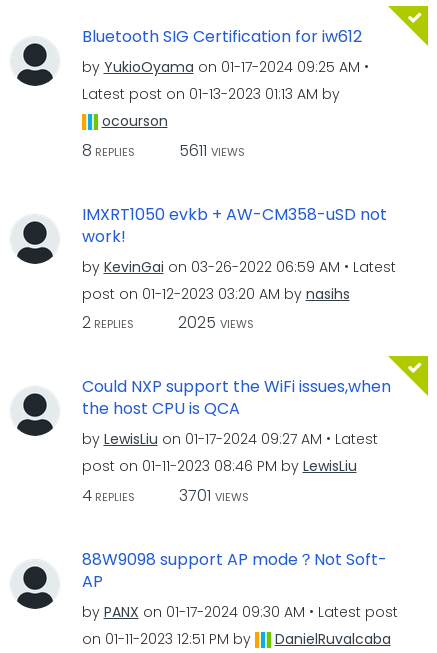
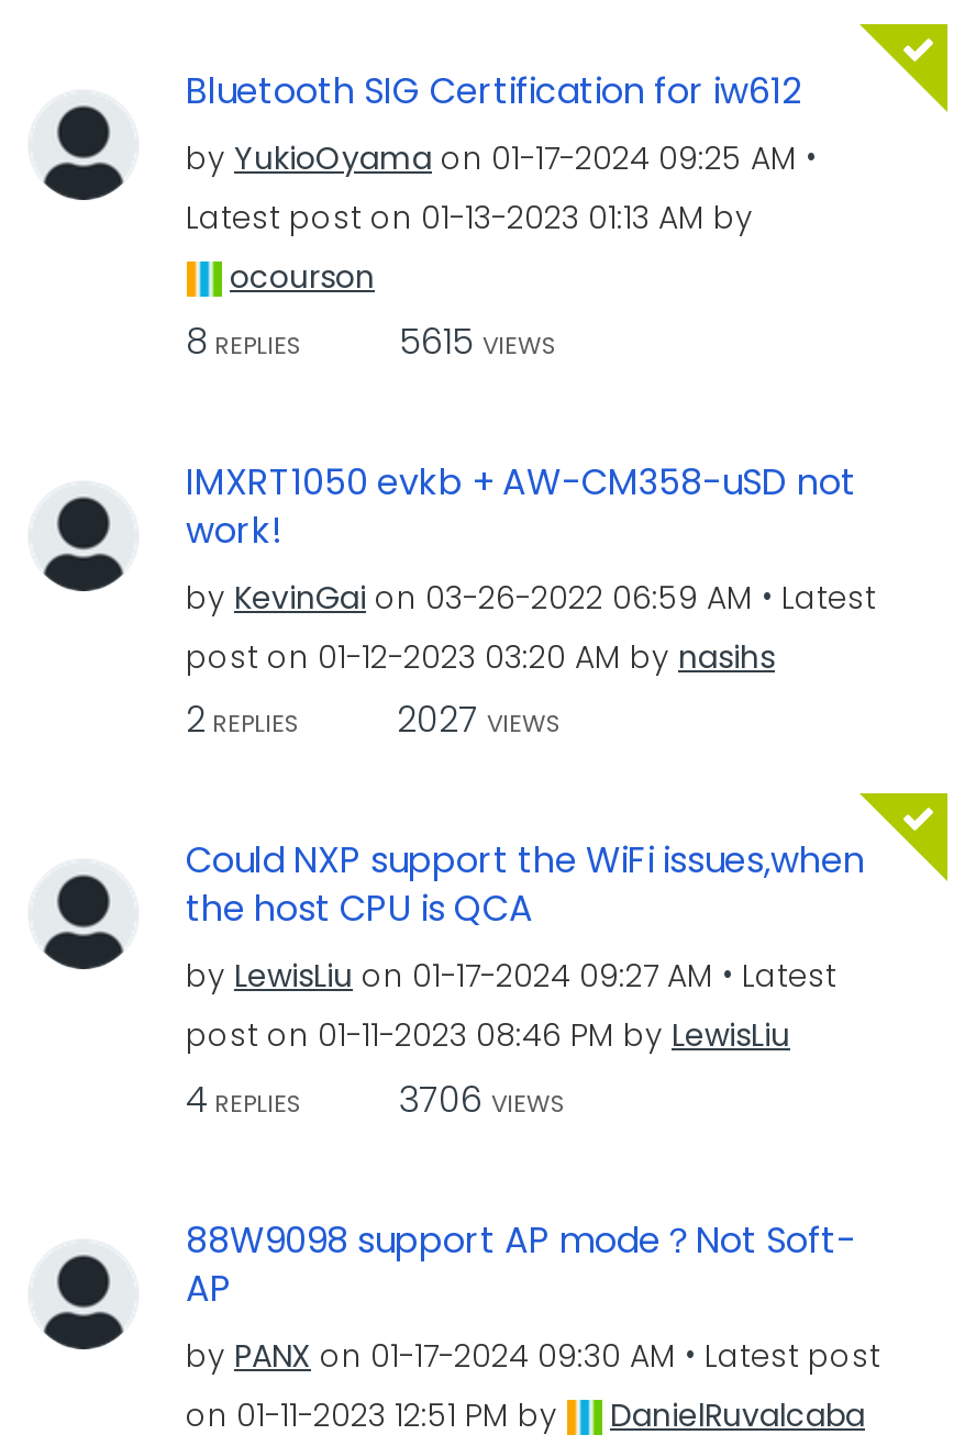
[81,138,244,161] 8 REPLIES 5611 VIEWS -> [186,315,557,366] 8 REPLIES 5615 VIEWS
[81,311,253,334] 2 REPLIES 2025 VIEWS -> [186,694,562,745] 2 REPLIES 2027 VIEWS
[81,483,248,506] 4 REPLIES 3701 VIEWS -> [186,1074,566,1124] 4 REPLIES 3706 VIEWS

